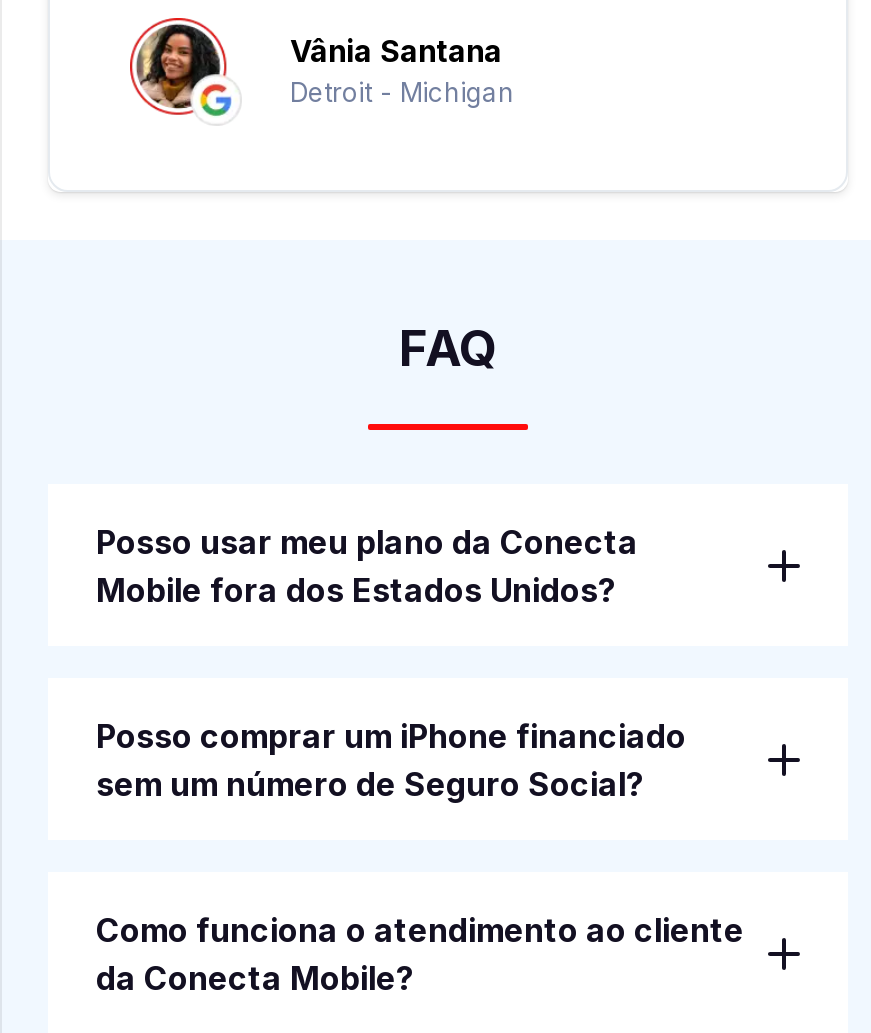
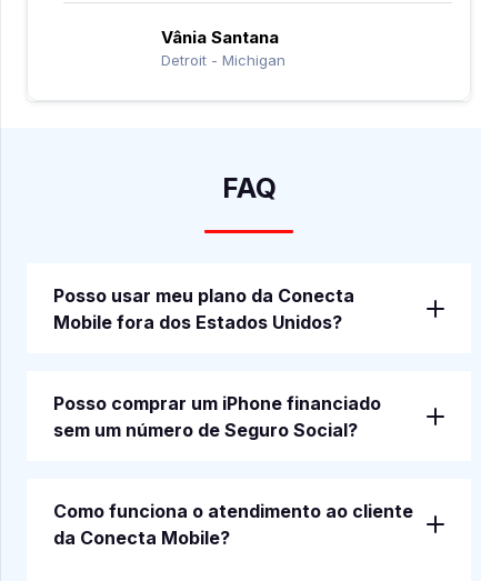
[128,16,234,118] [image] -> none

